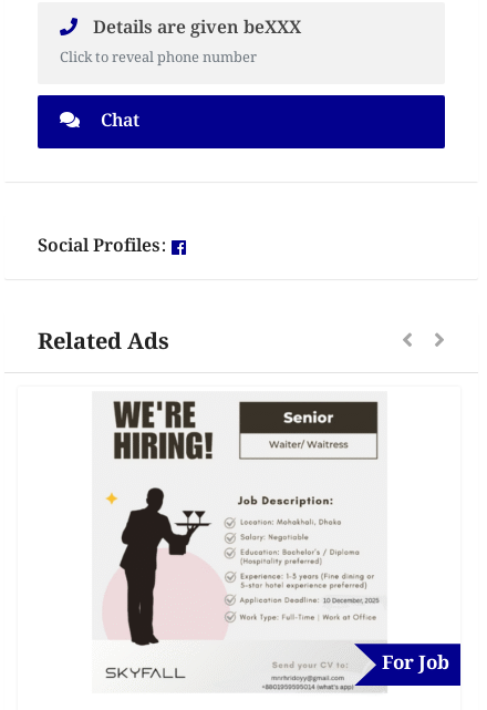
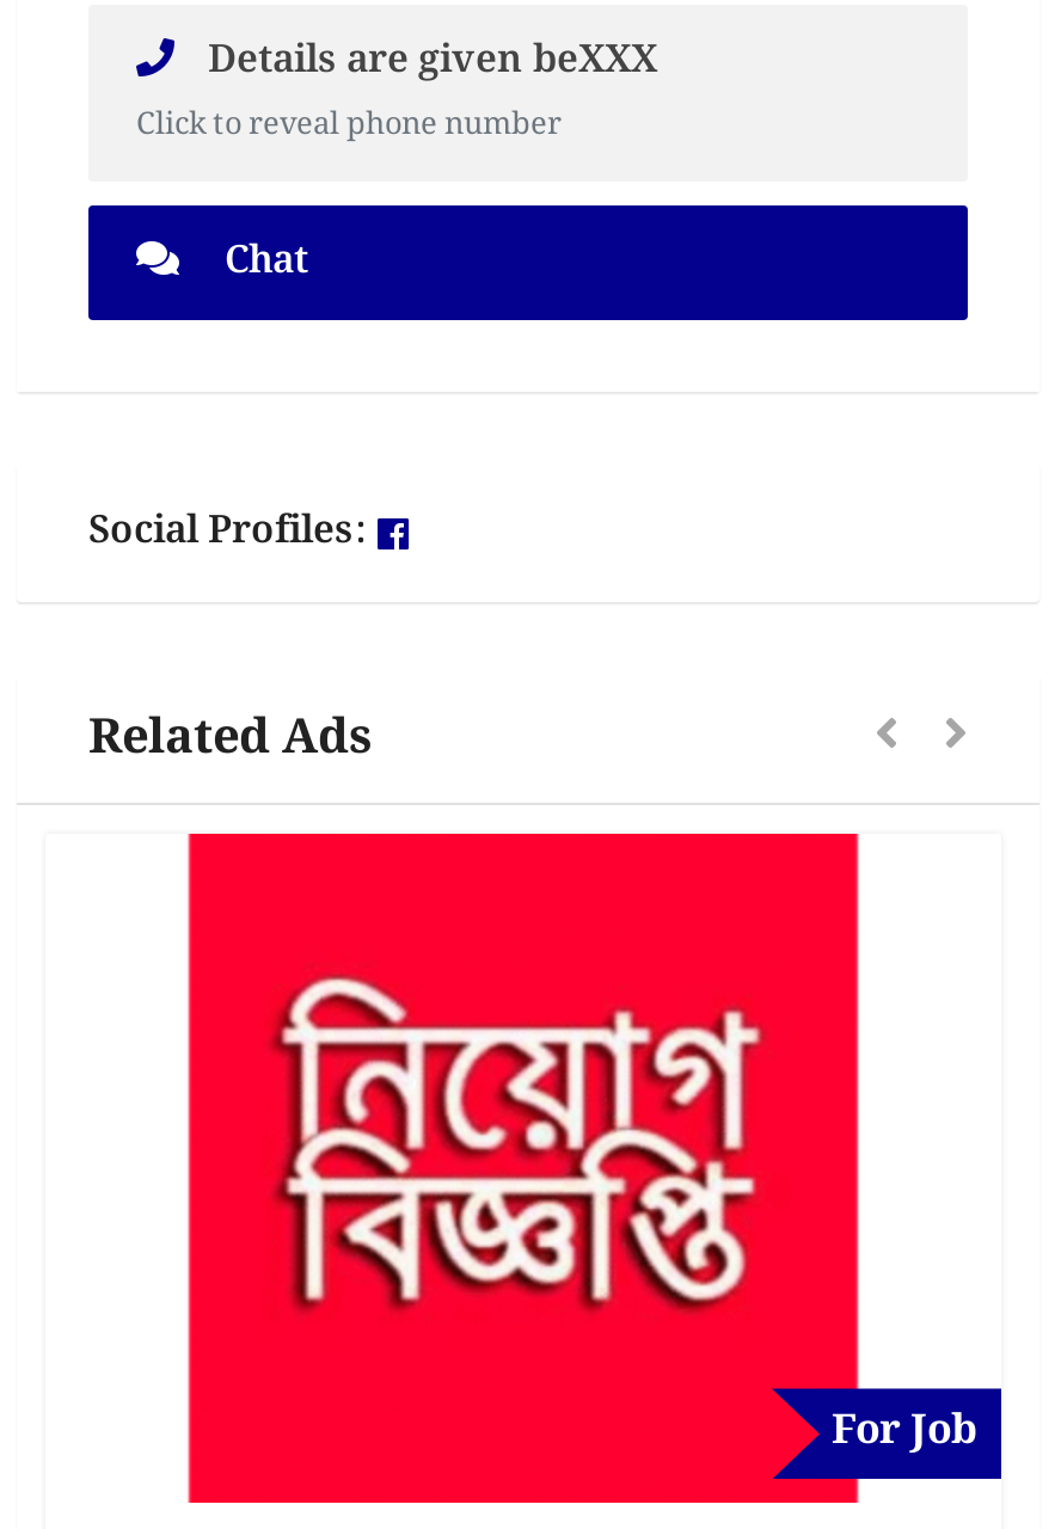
[84,387,394,697] [image] -> [186,831,860,1505] [image]

